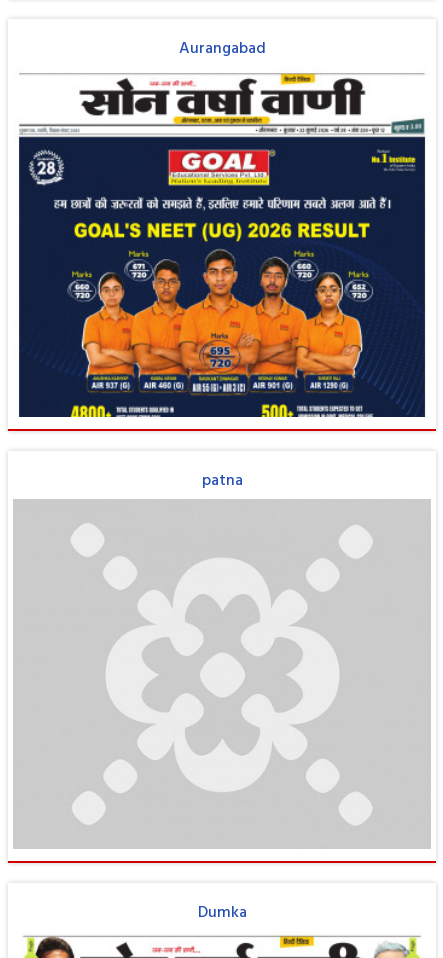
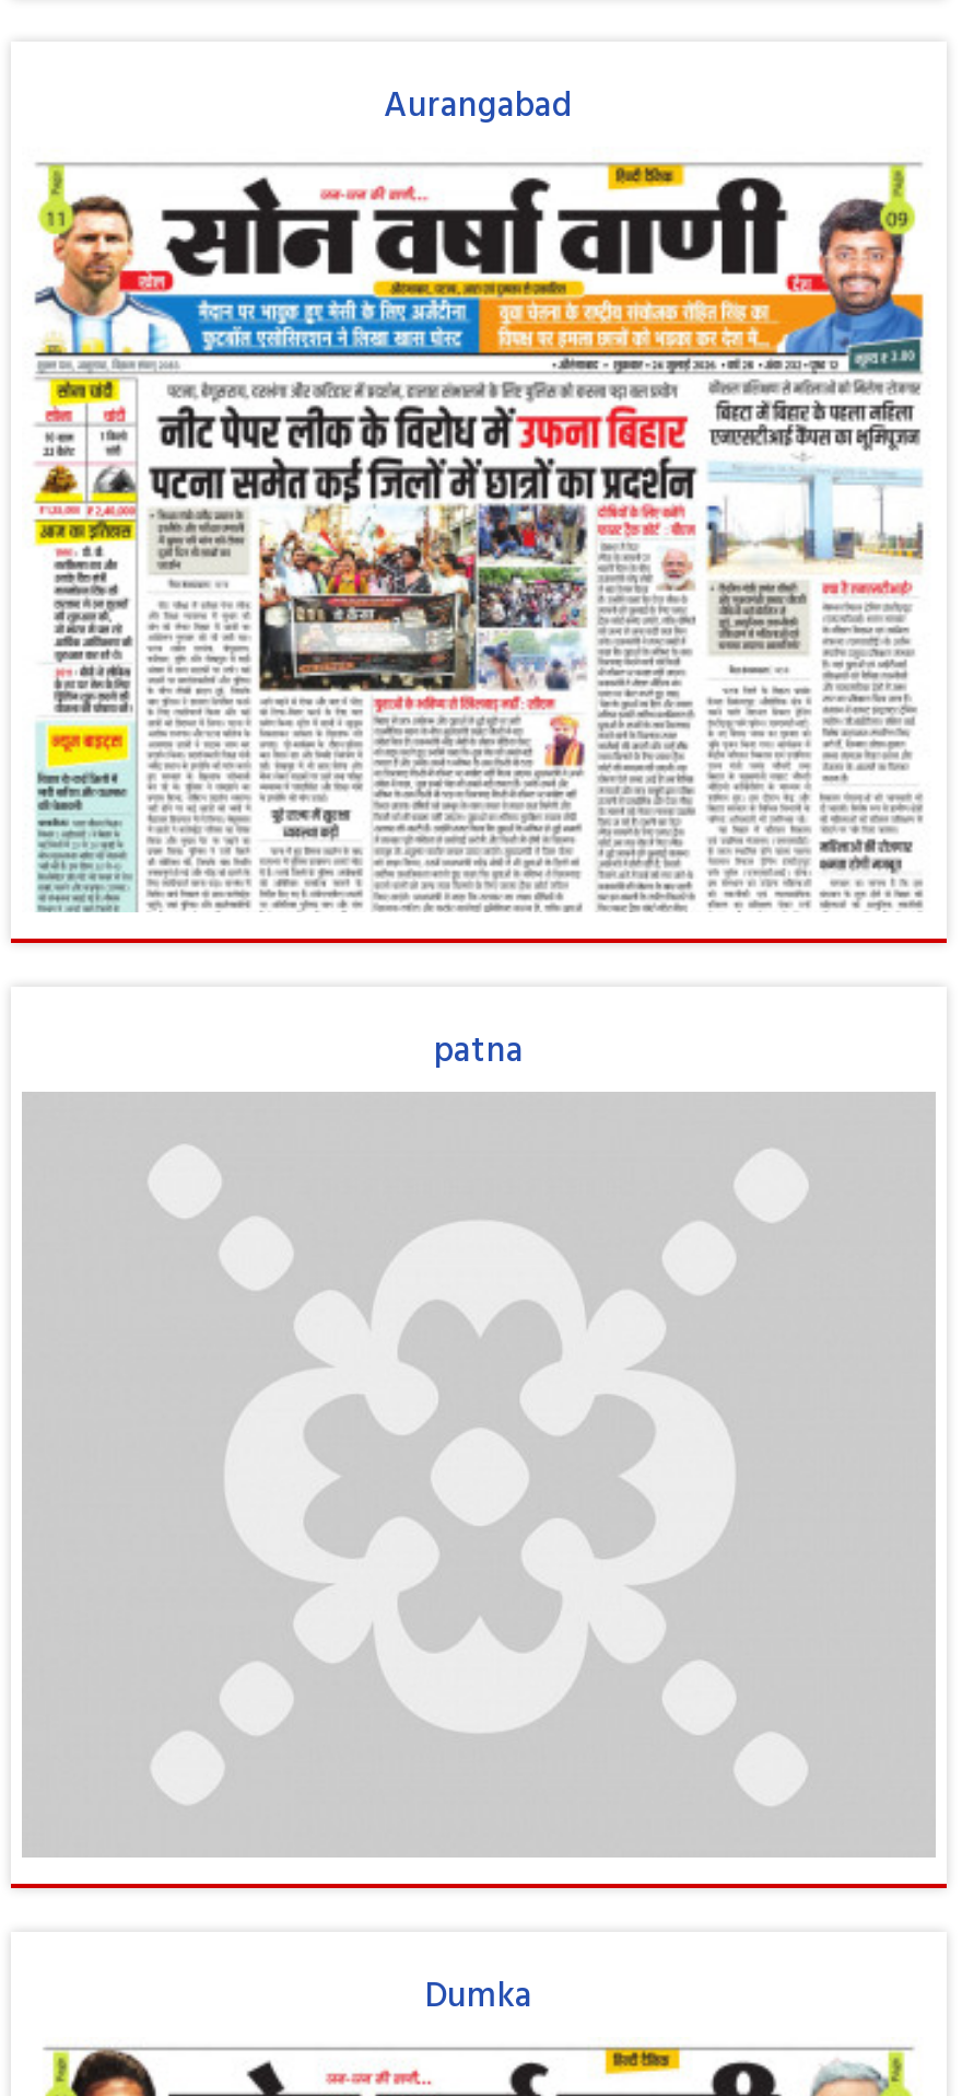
[18,75,426,418] [image] -> [33,162,925,912] [image]

